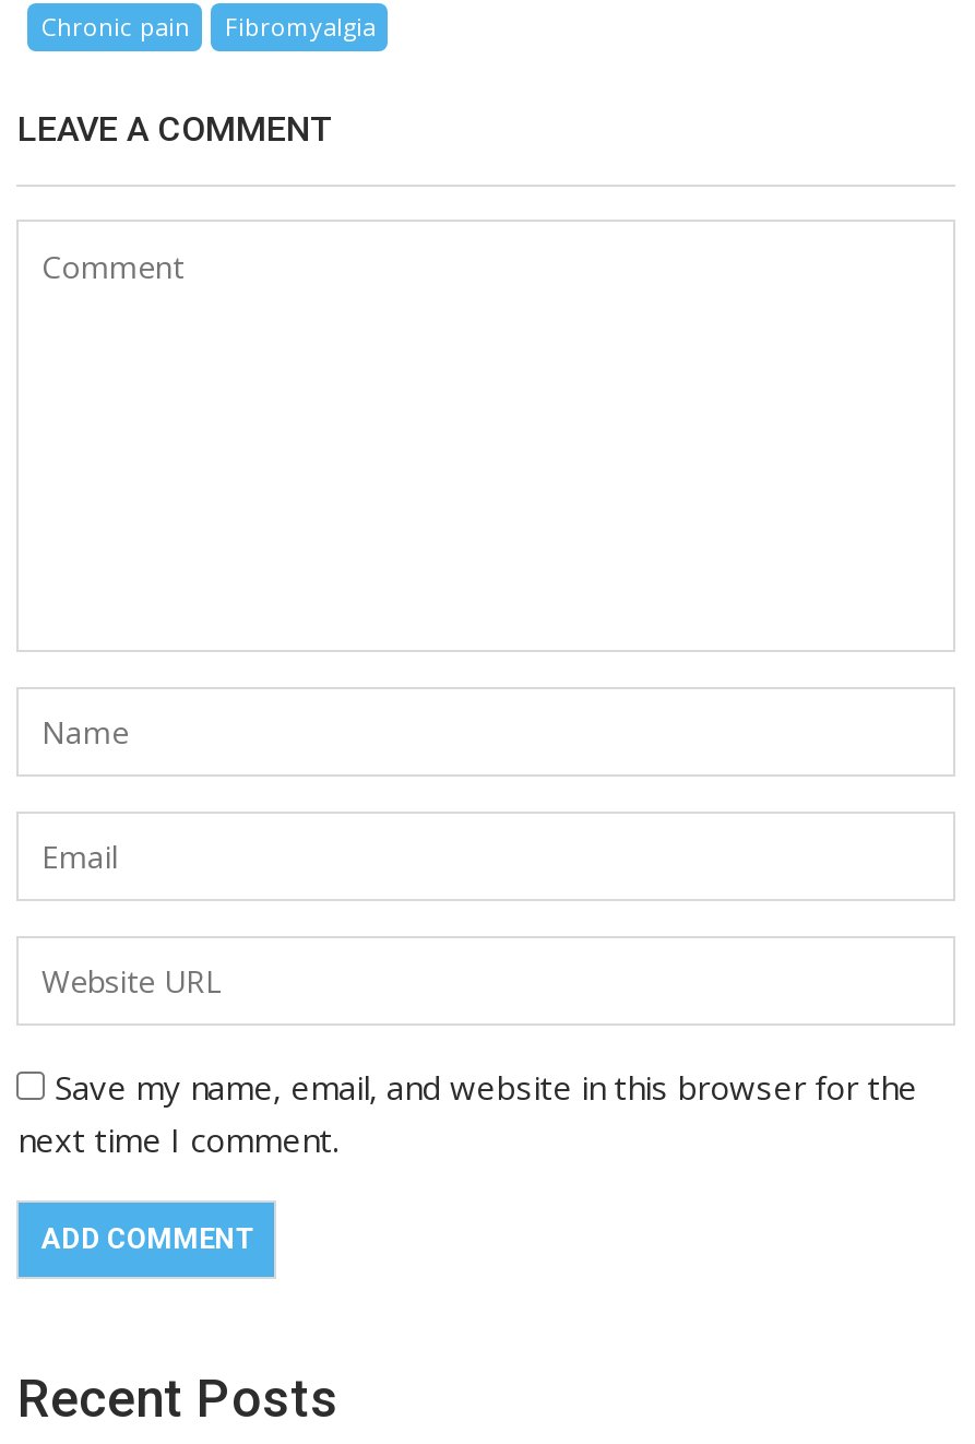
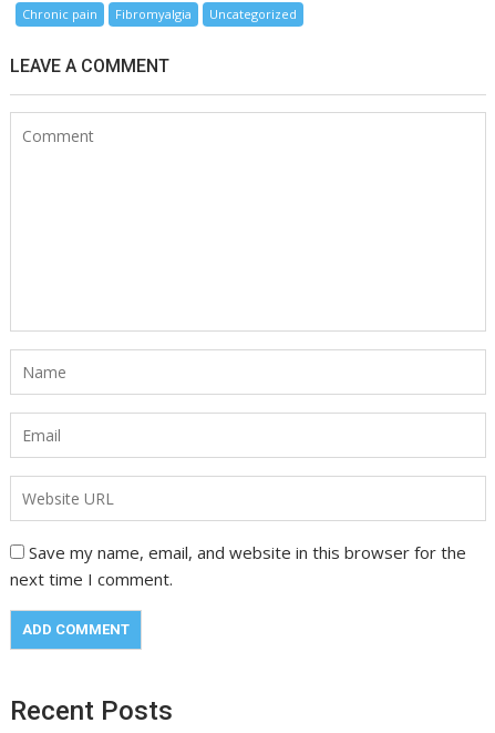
none -> [210,5,297,22] Uncategorized

